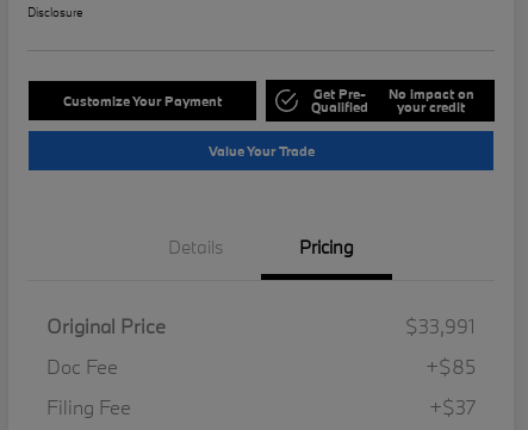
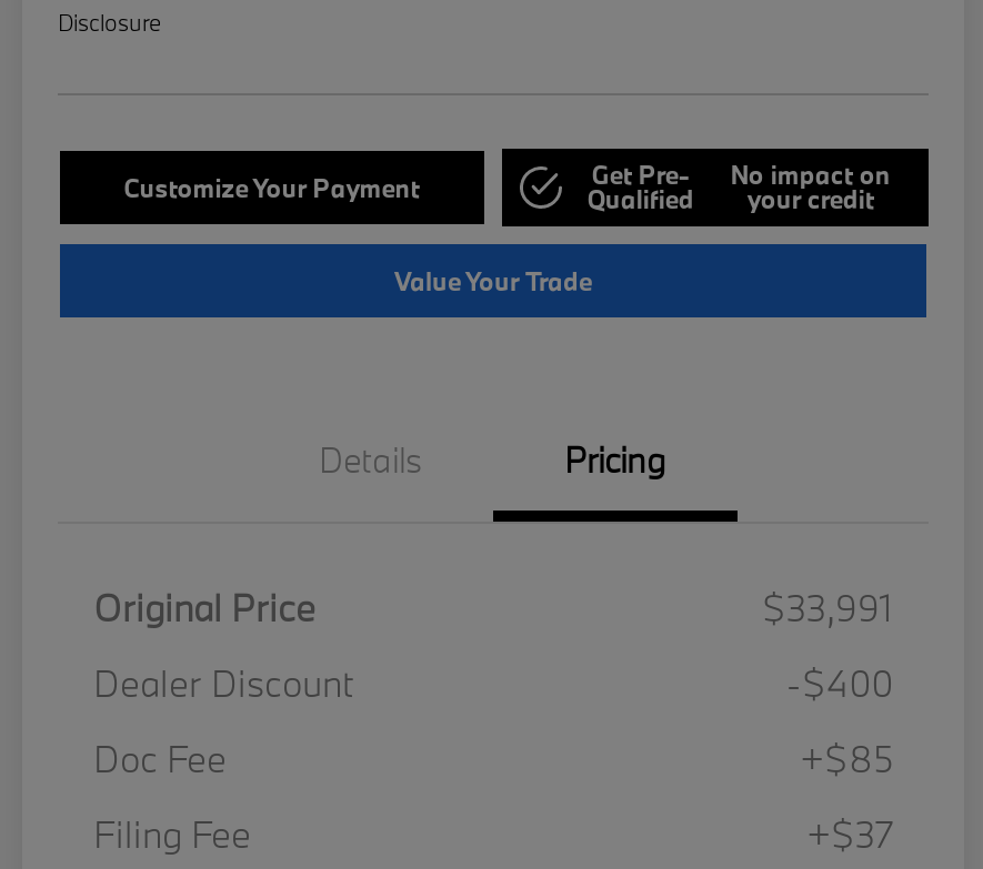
none -> [93,659,893,705] Dealer Discount | -$400

